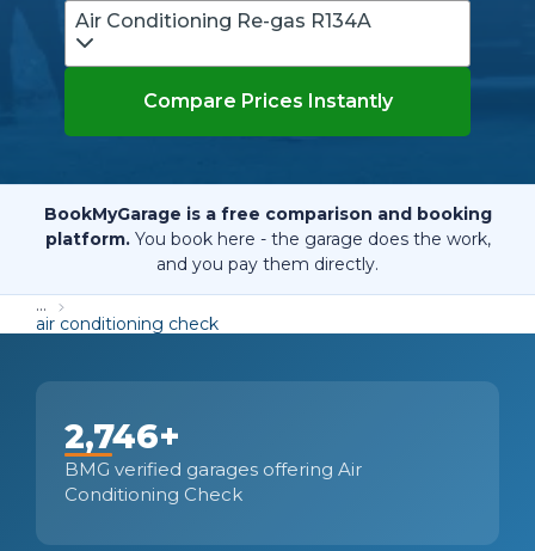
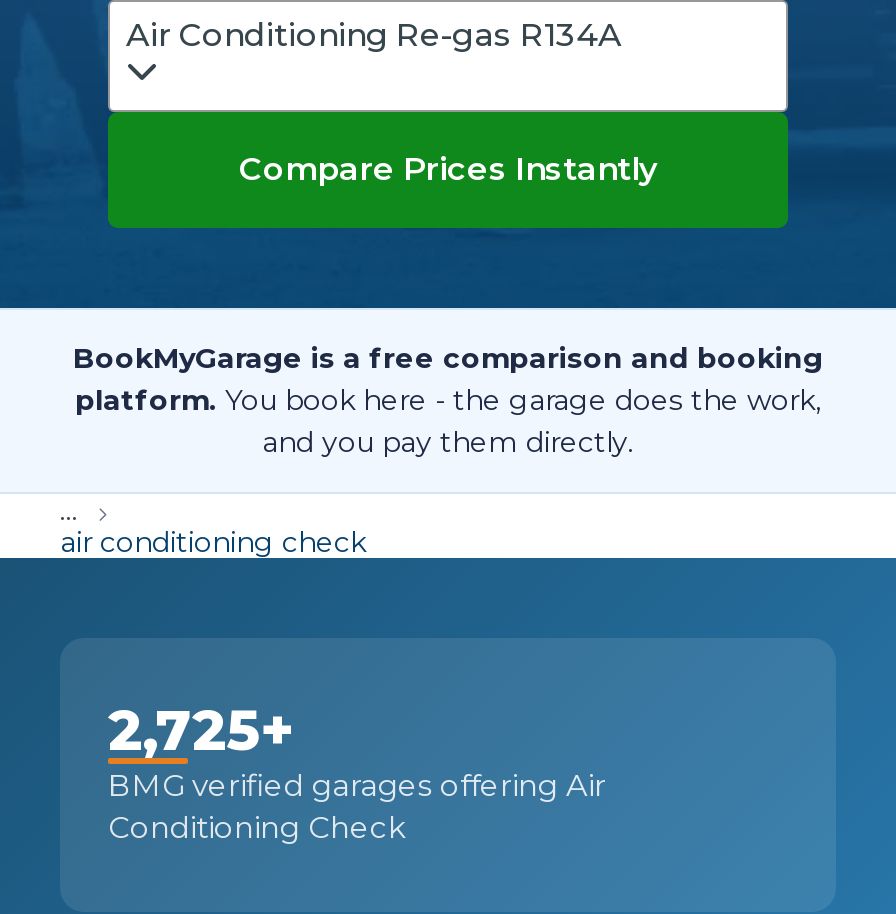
[64,416,180,457] 2,746+ -> [108,696,296,764] 2,725+

